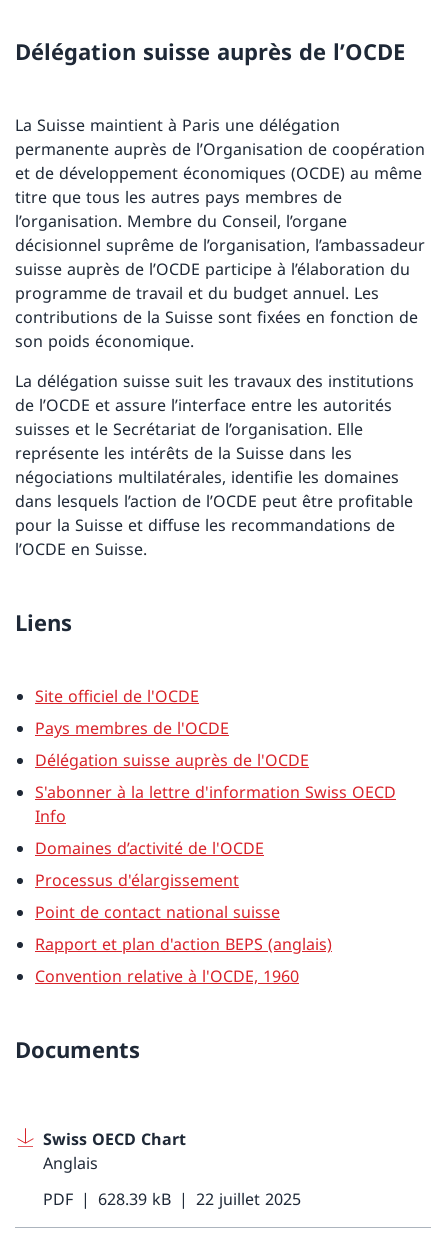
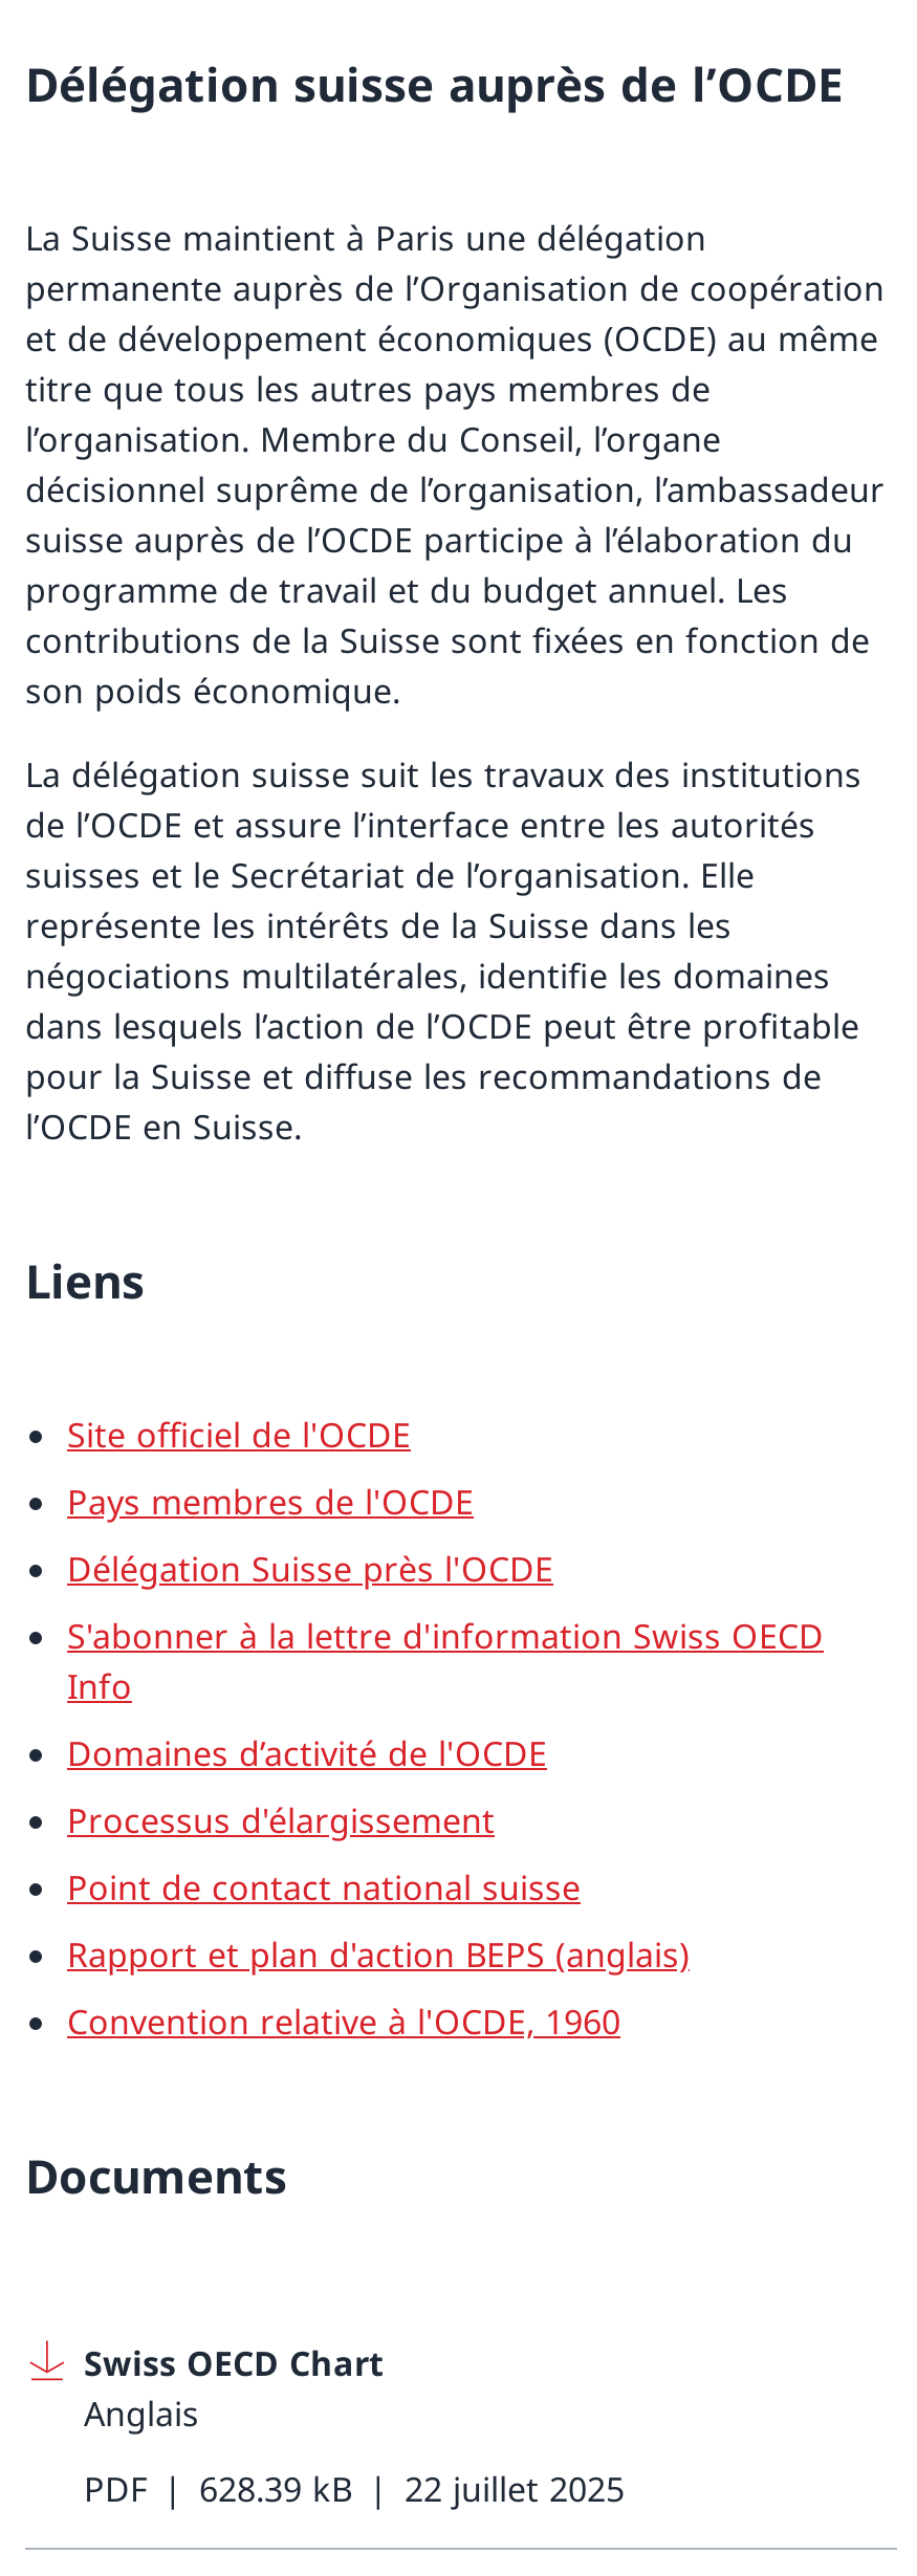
[35,749,309,771] Délégation suisse auprès de l'OCDE -> [67,1547,553,1593] Délégation Suisse près l'OCDE

